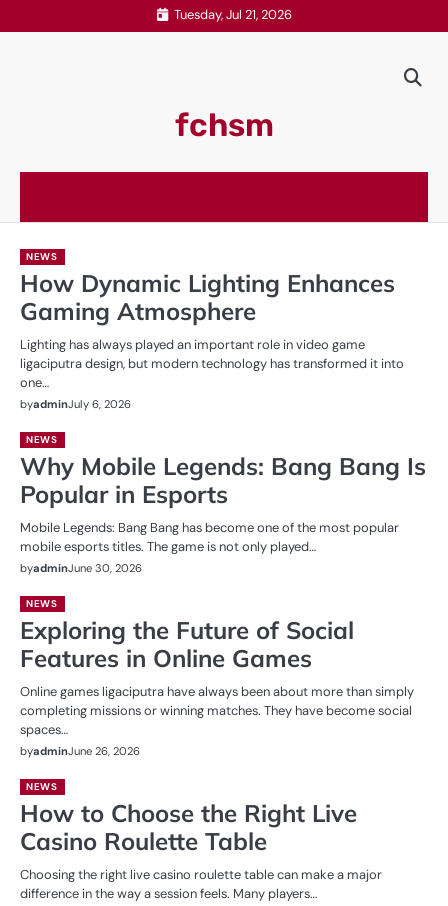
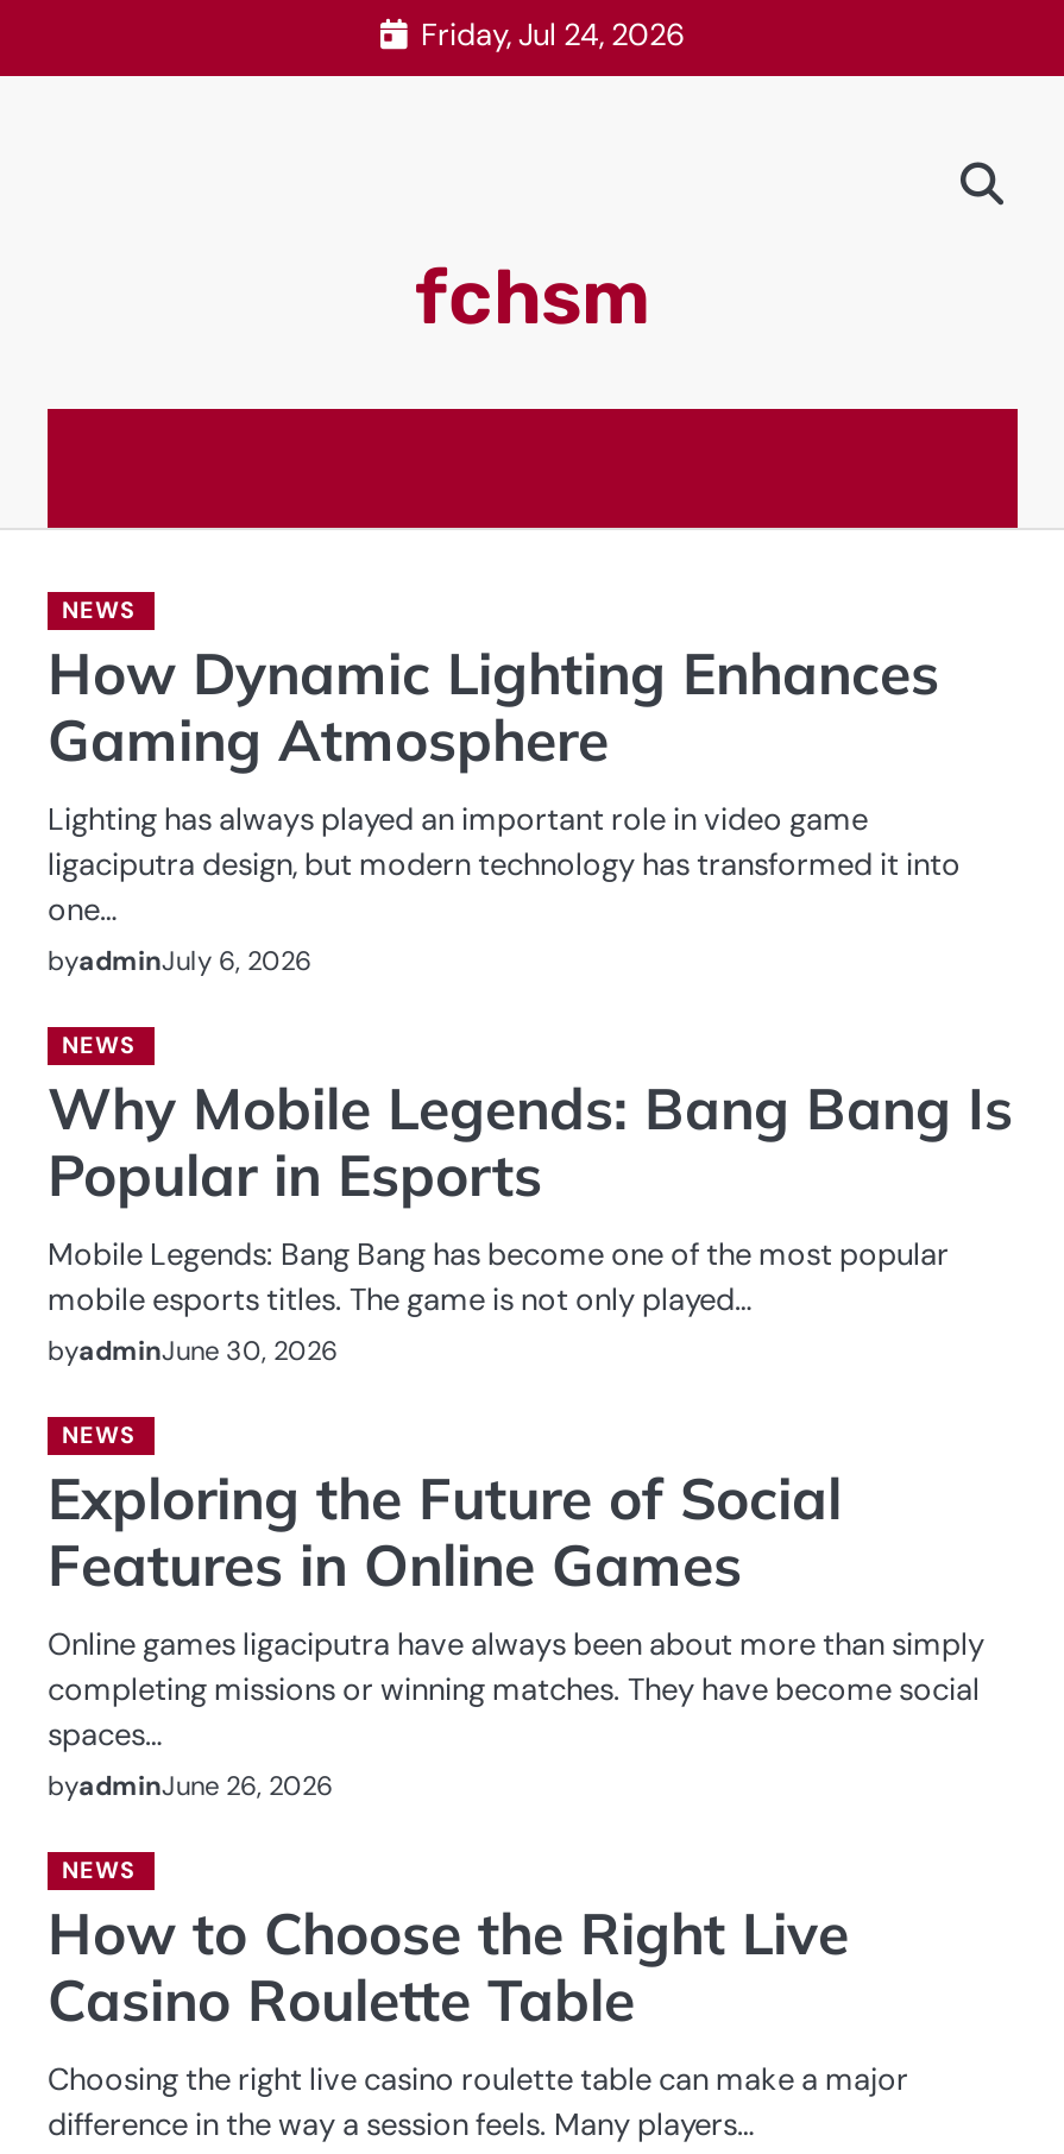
[173,5,291,22] Tuesday, Jul 21, 2026 -> [421,13,685,53] Friday, Jul 24, 2026

